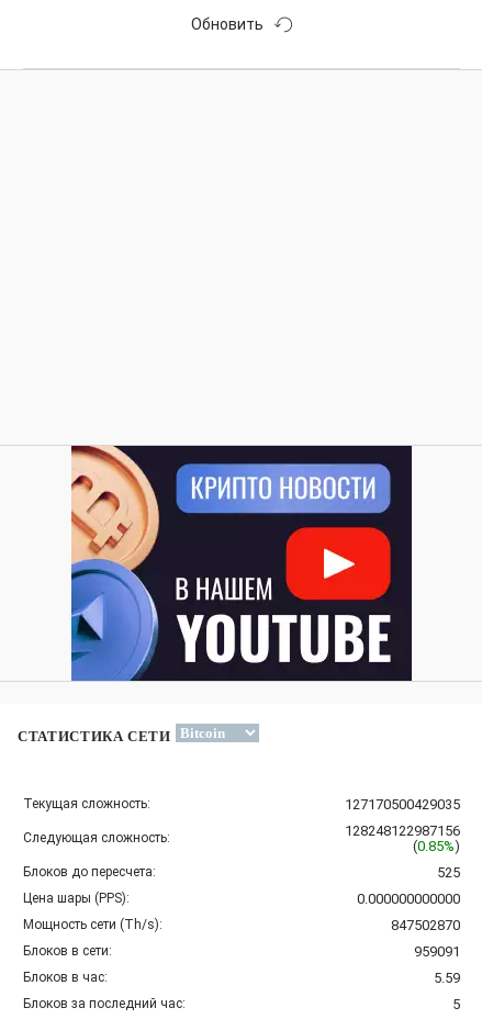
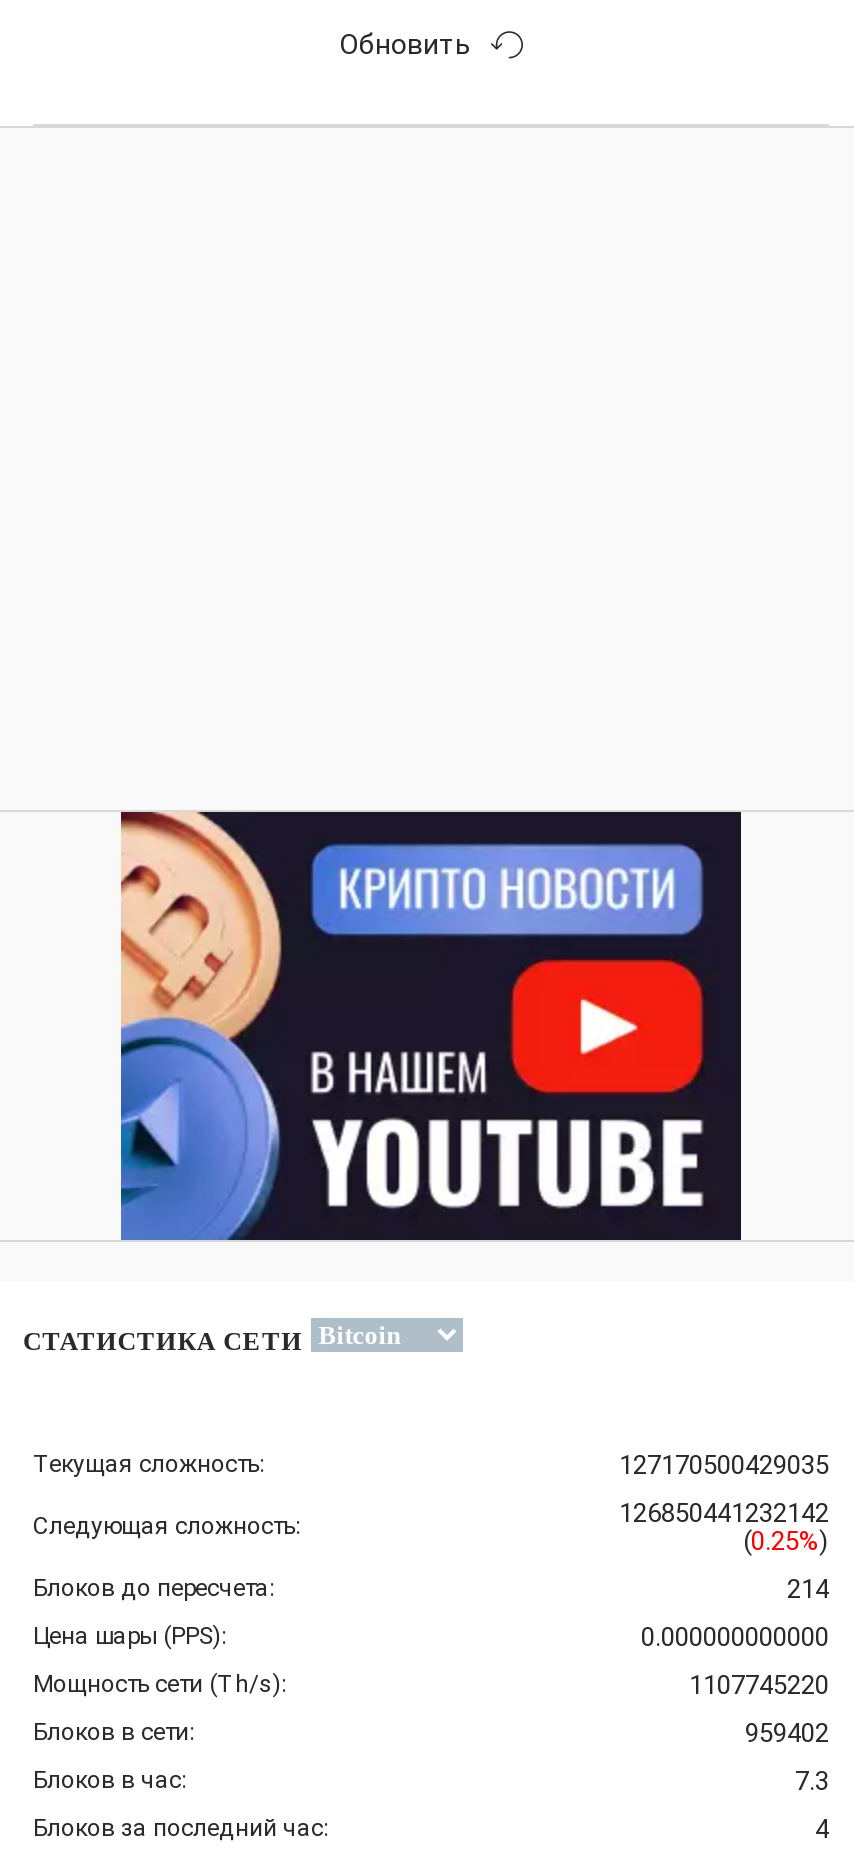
[345,822,460,839] 128248122987156 -> [619,1498,829,1528] 126850441232142
[413,838,460,854] (0.85%) -> [743,1526,829,1556] (0.25%)
[437,864,460,880] 525 -> [787,1574,829,1604] 214
[391,917,460,933] 847502870 -> [689,1670,829,1700] 1107745220
[414,943,460,959] 959091 -> [745,1718,829,1748] 959402
[434,969,460,986] 5.59 -> [795,1766,829,1796] 7.3
[452,996,460,1012] 5 -> [815,1814,829,1844] 4

